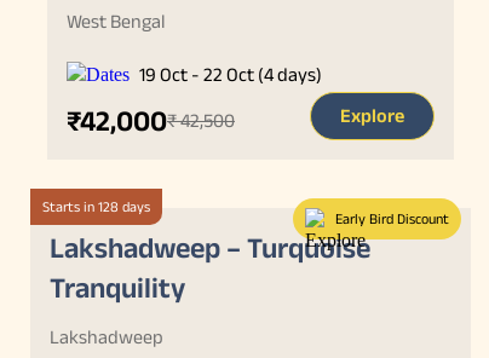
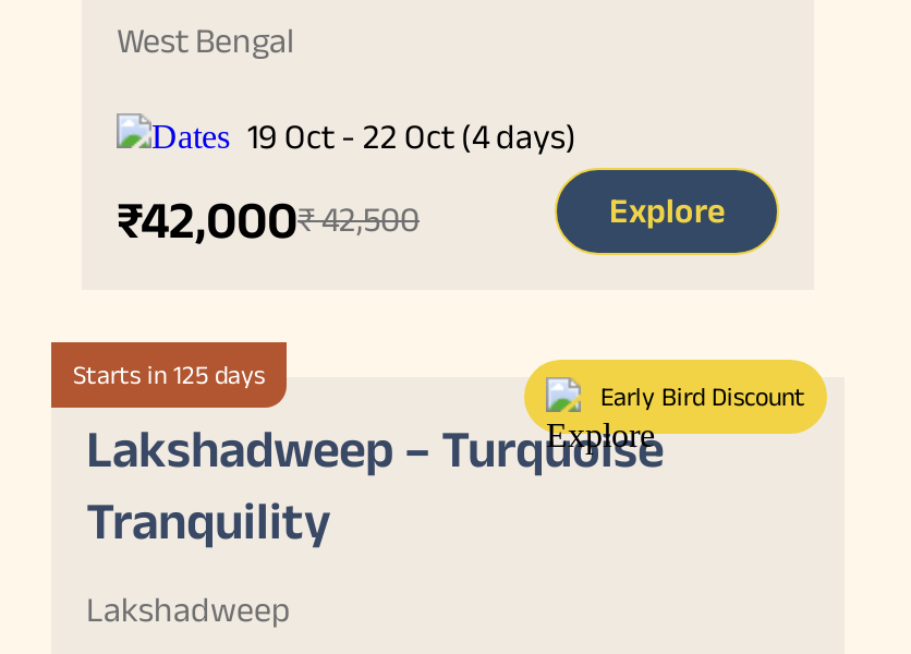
[42,199,150,215] Starts in 128 days -> [73,361,265,389] Starts in 125 days

